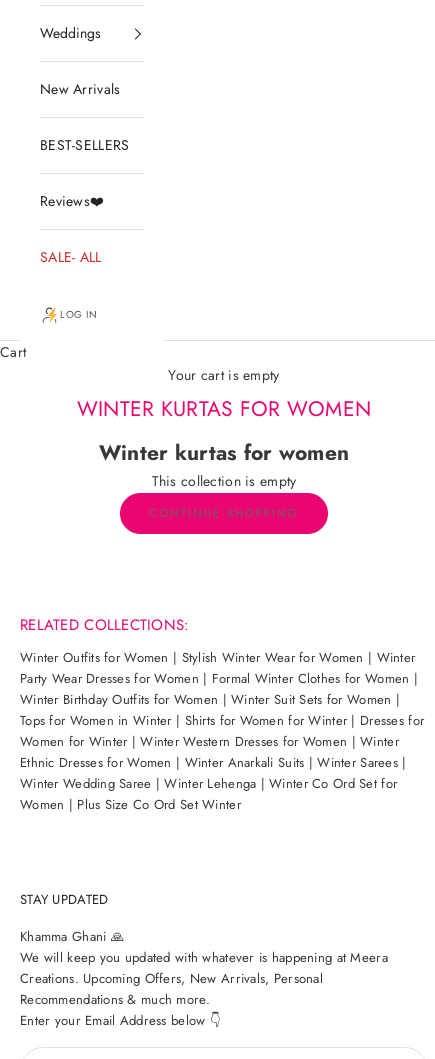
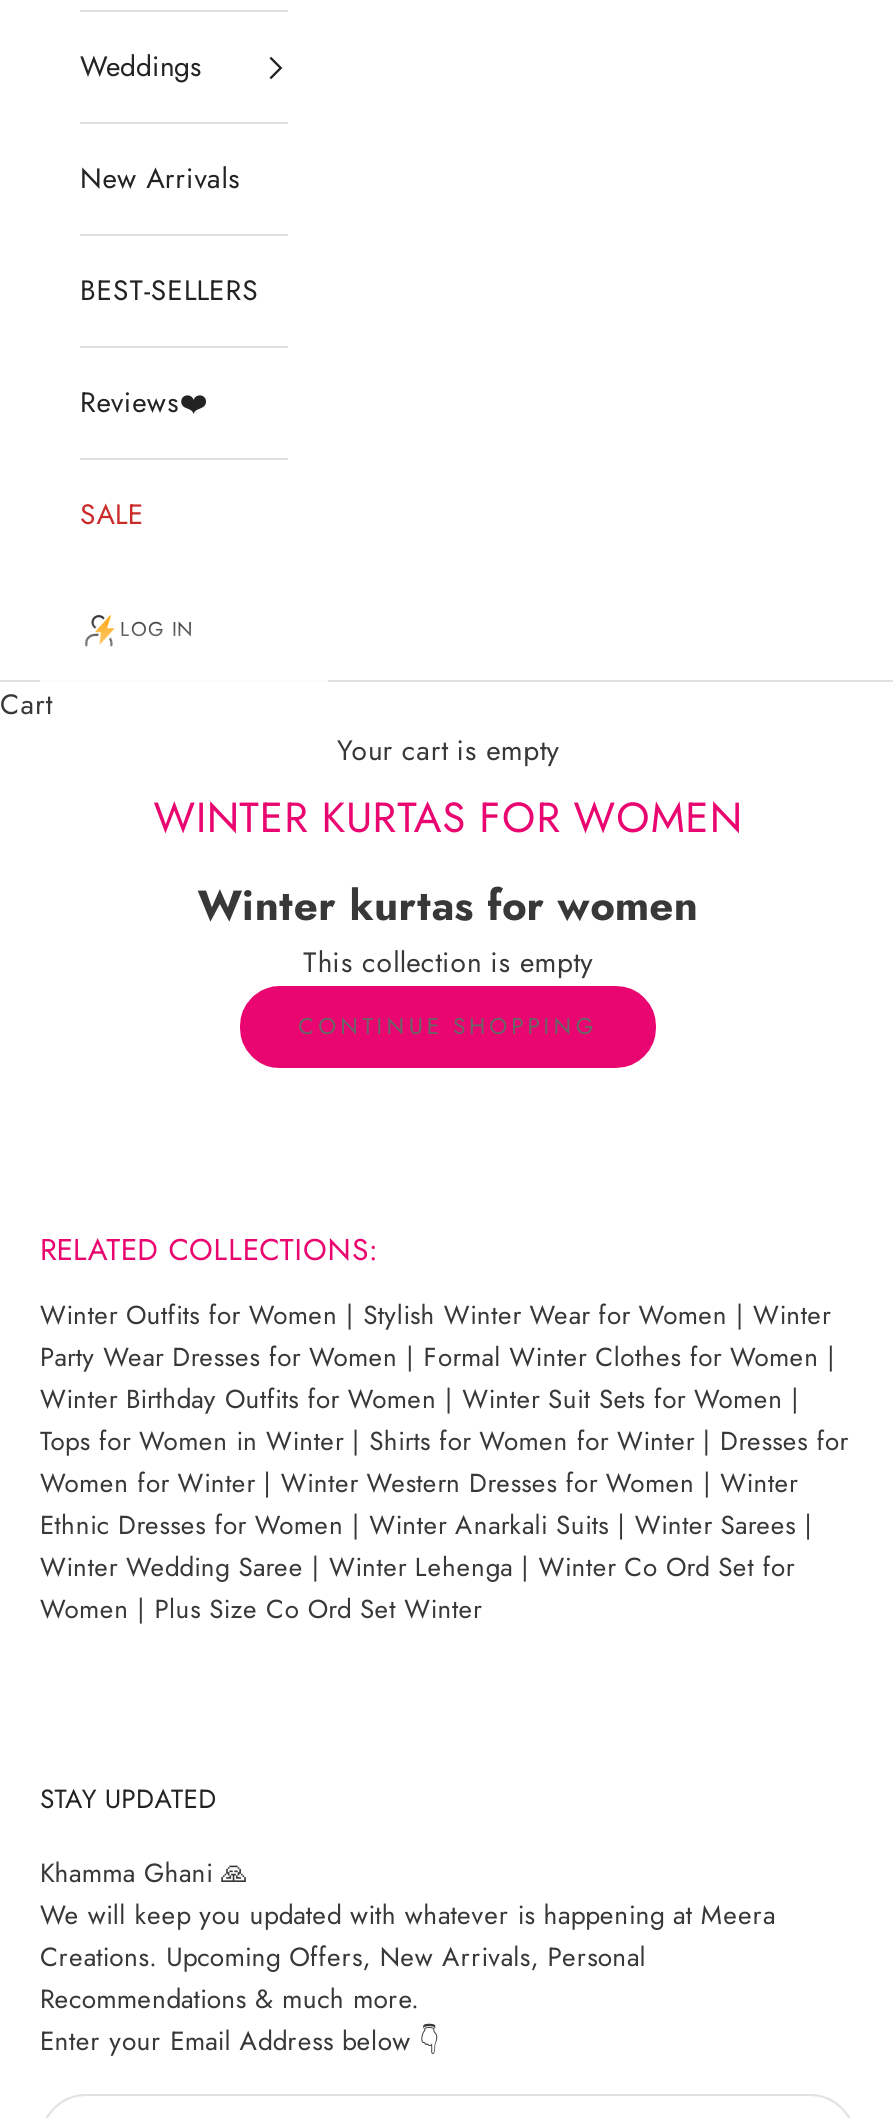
[40,247,101,267] SALE- ALL -> [80,494,144,534] SALE

